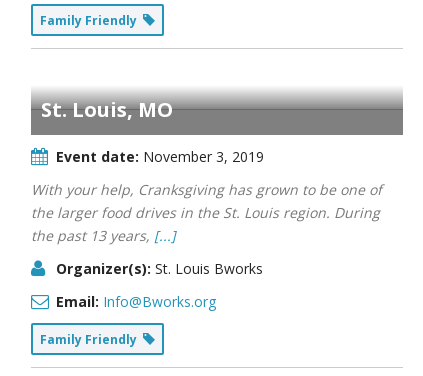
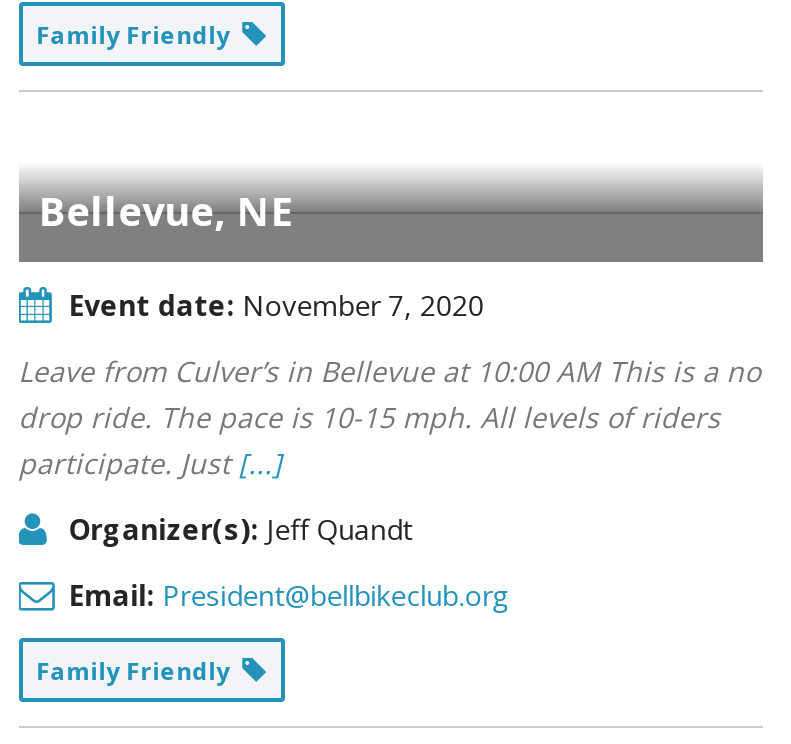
[41,96,173,123] St. Louis, MO -> [38,184,292,238] Bellevue, NE
[56,147,264,166] Event date: November 3, 2019 -> [68,286,484,324] Event date: November 7, 2020
[31,180,382,245] With your help, Cranksgiving has grown to be one of | the larger food drives in the St. Louis region. During | the past 13 years, [...] -> [18,352,760,482] Leave from Culver’s in Bellevue at 10:00 AM This is a no | drop ride. The pace is 10-15 mph. All levels of riders | participate. Just [...]
[56,259,263,278] Organizer(s): St. Louis Bworks -> [68,510,412,548] Organizer(s): Jeff Quandt
[56,292,216,311] Email: Info@Bworks.org -> [68,576,508,614] Email: President@bellbikeclub.org

